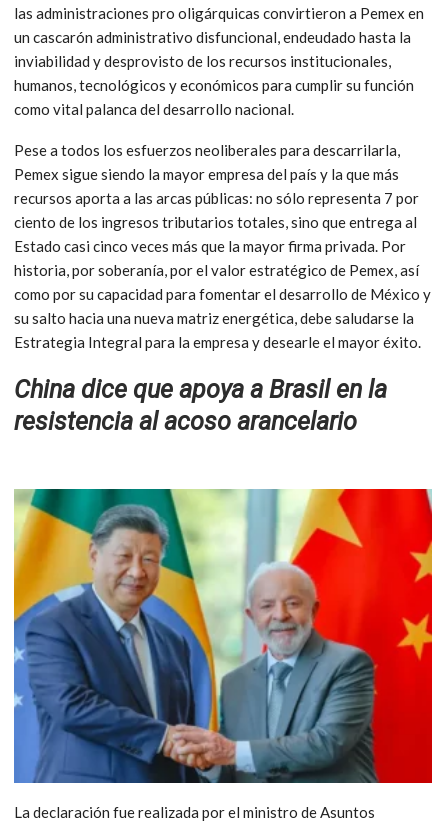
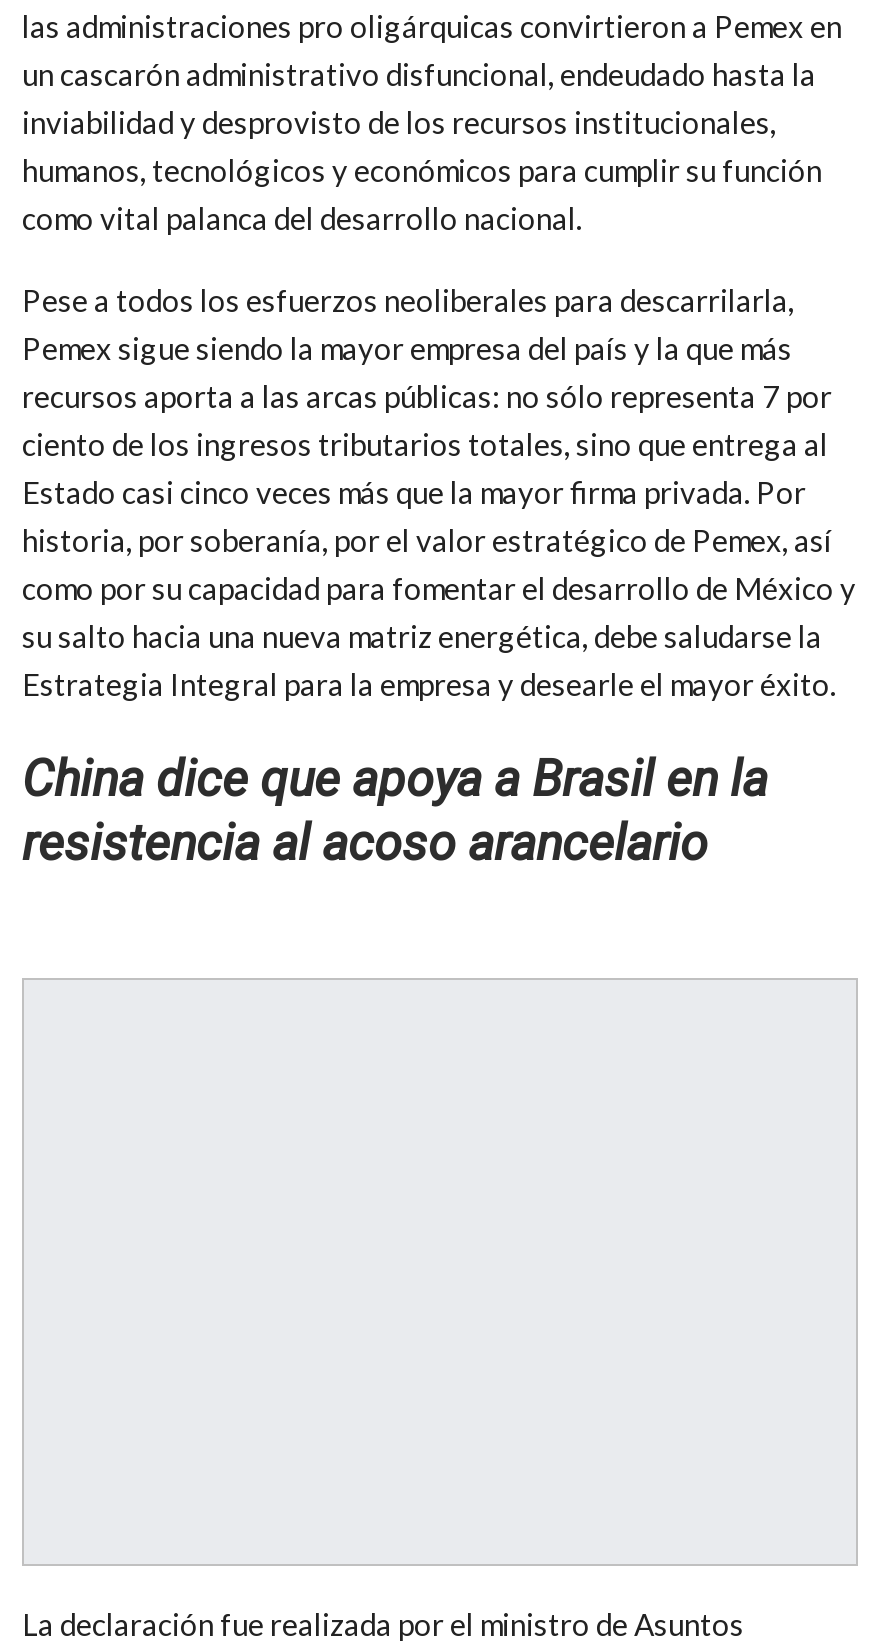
[13,488,433,784] [image] -> none

